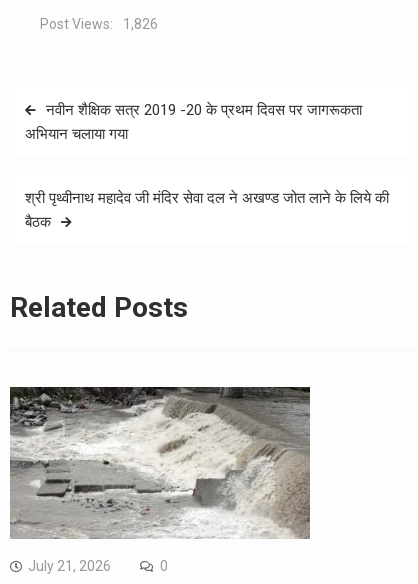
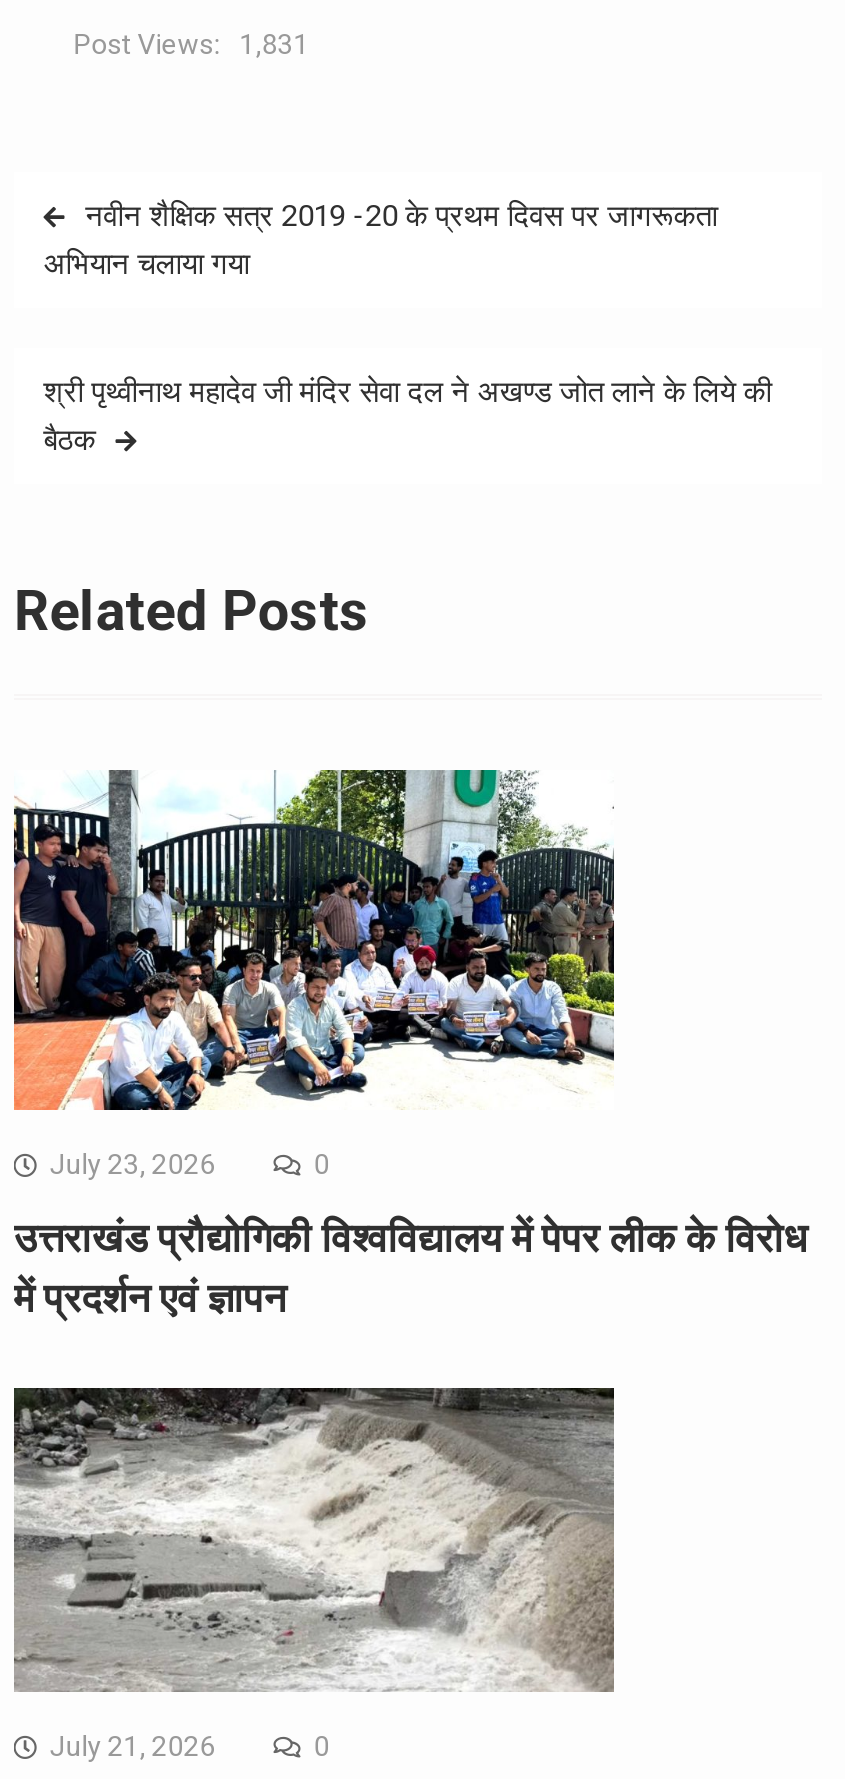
[40,16,158,32] Post Views: 1,826 -> [73,28,309,60] Post Views: 1,831
none -> [12,768,807,1322] [image] | July 23, 2026 | 0 | उत्तराखंड प्रौद्योगिकी विश्वविद्यालय में पेपर लीक के विरोध | में प्रदर्शन एवं ज्ञापन

